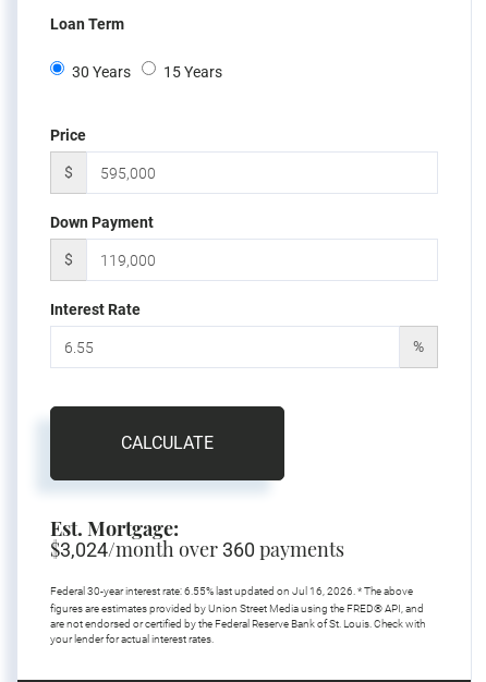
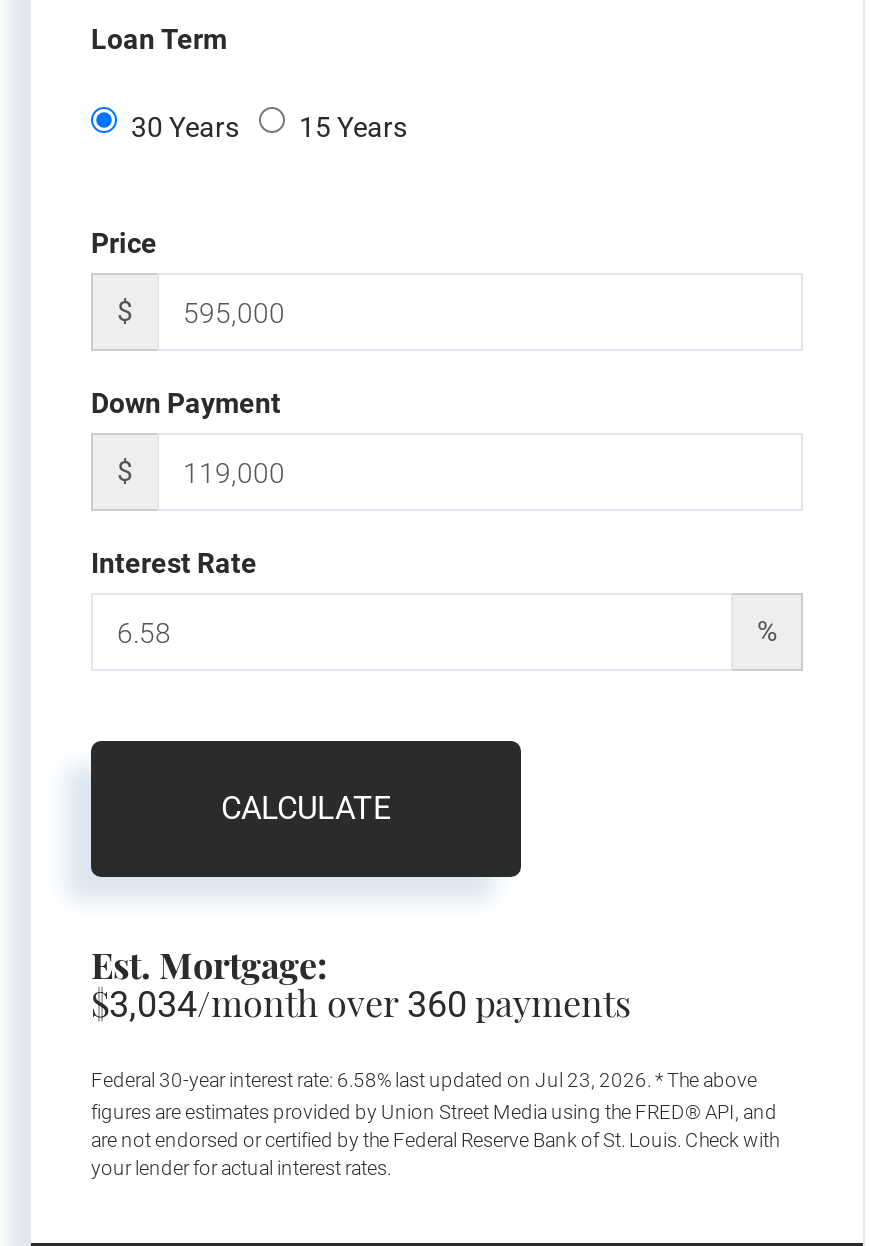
[50,536,344,562] $3,024/month over 360 payments -> [91,980,631,1028] $3,034/month over 360 payments
[50,585,413,597] Federal 30-year interest rate: 6.55% last updated on Jul 16, 2026. * The above -> [91,1070,757,1092] Federal 30-year interest rate: 6.58% last updated on Jul 23, 2026. * The above

